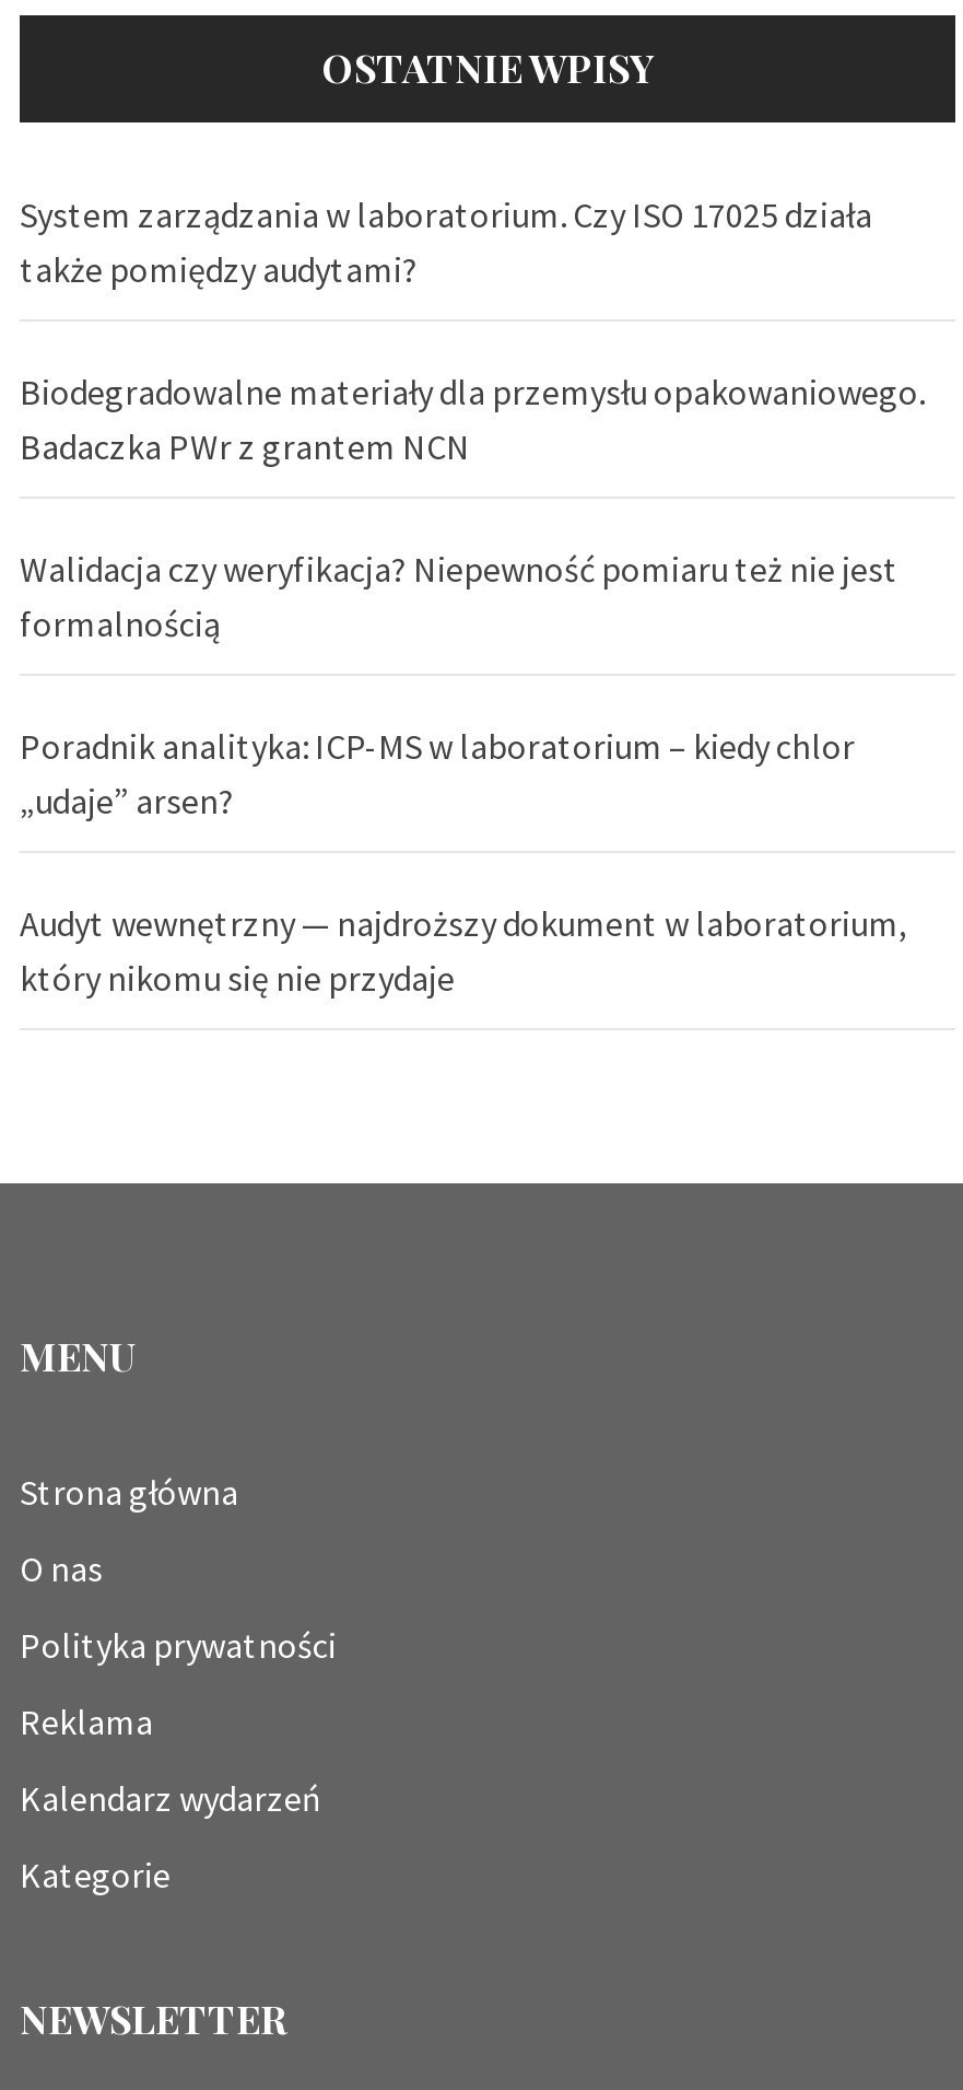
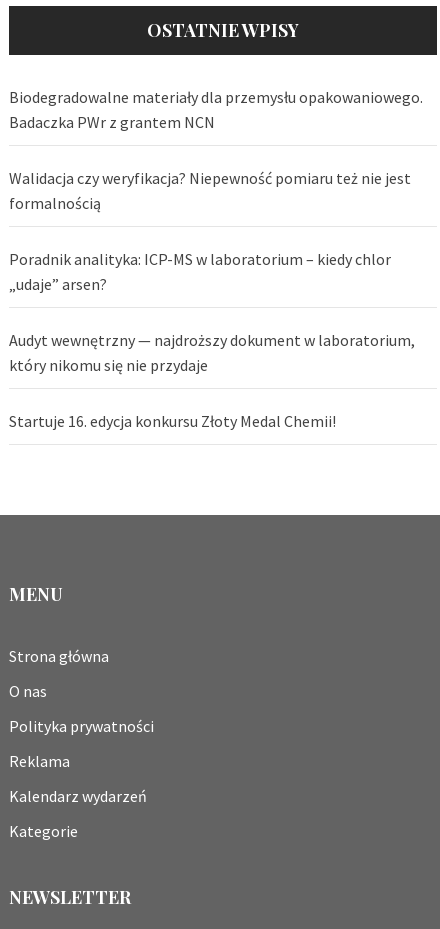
[20,193,872,291] System zarządzania w laboratorium. Czy ISO 17025 działa | także pomiędzy audytami? -> none
moved [20,370,925,1000] -> [9,87,423,375]: Biodegradowalne materiały dla przemysłu opakowaniowego. | Badaczka PWr z grantem NCN | Walidacja czy weryfikacja? Niepewność pomiaru też nie jest | formalnością | Poradnik analityka: ICP-MS w laboratorium – kiedy chlor | „udaje” arsen? | Audyt wewnętrzny — najdroższy dokument w laboratorium, | który nikomu się nie przydaje
none -> [9,411,336,431] Startuje 16. edycja konkursu Złoty Medal Chemii!

